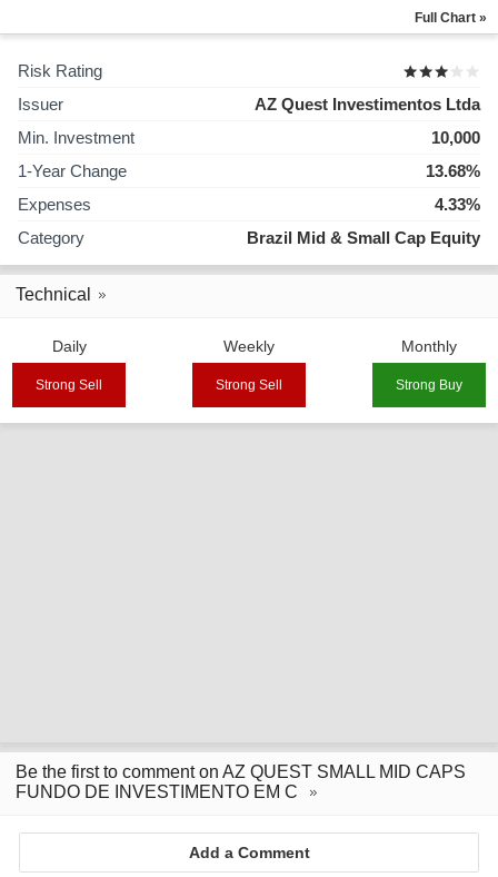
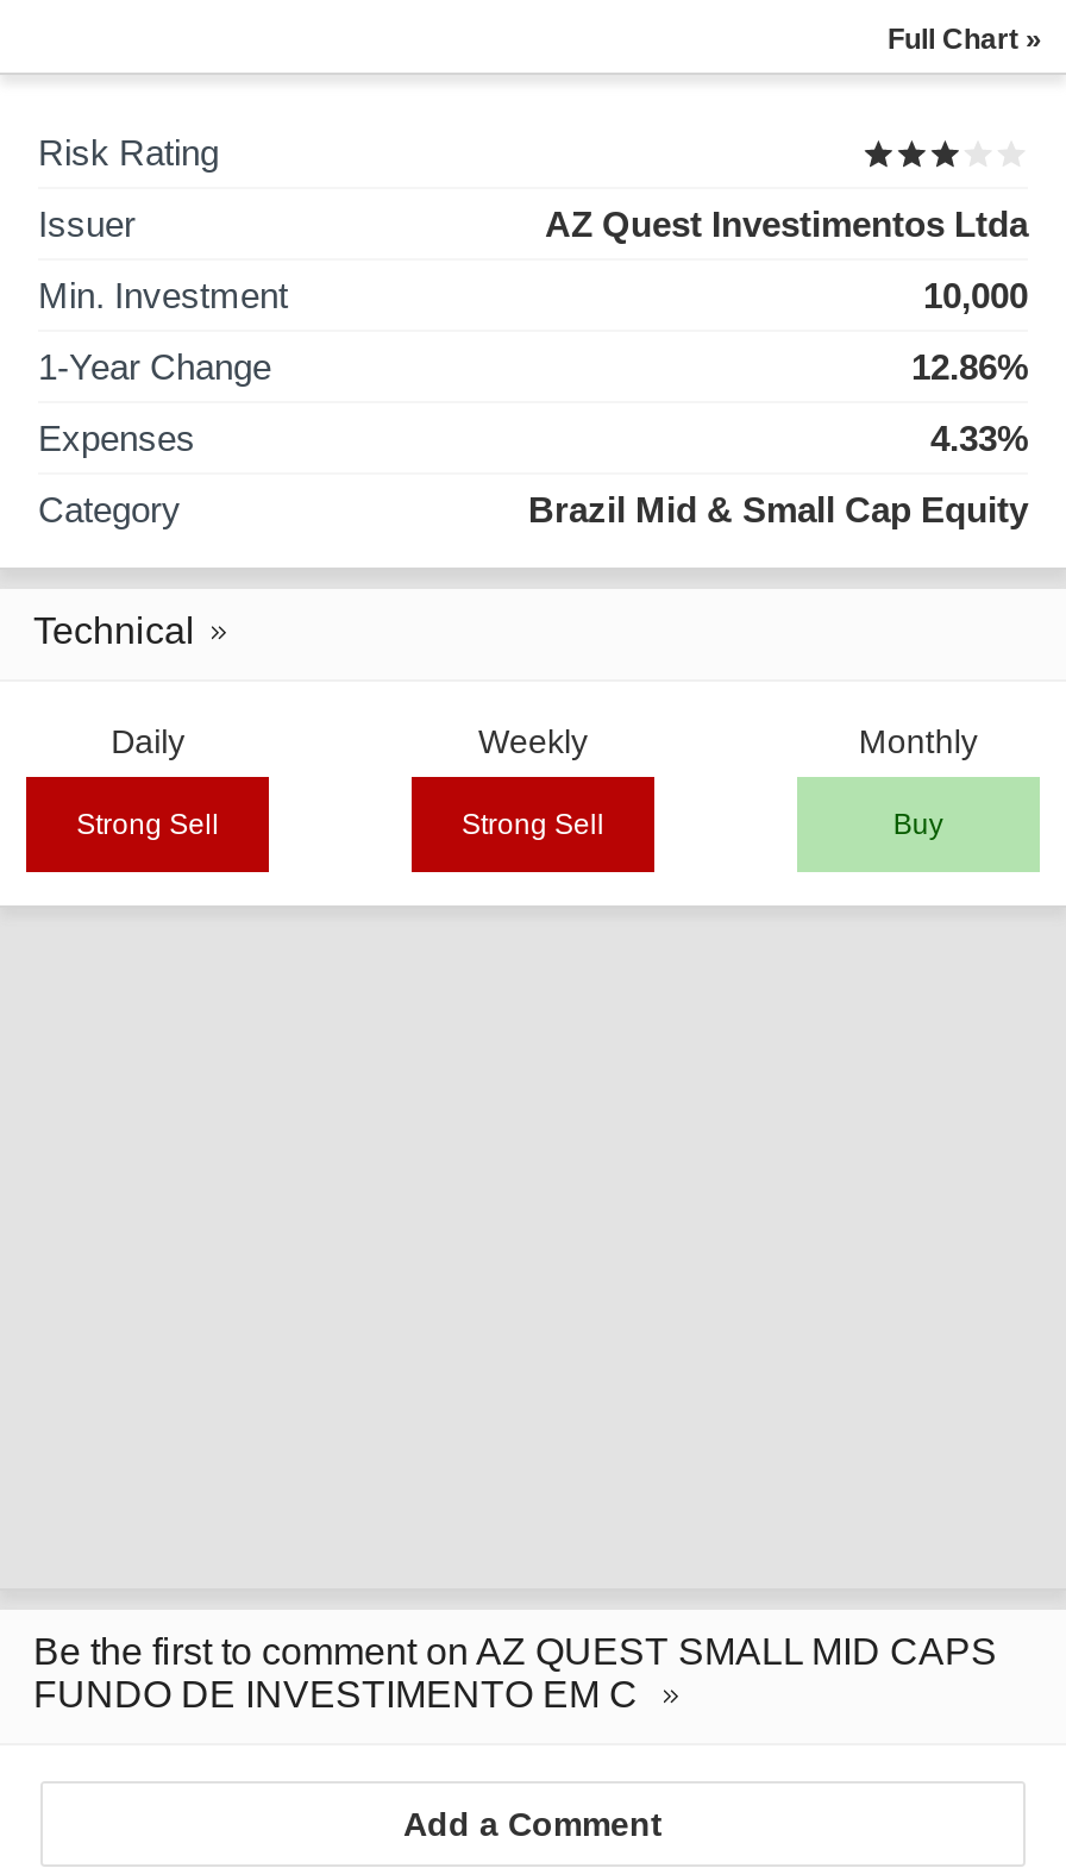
[426,161,480,180] 13.68% -> [911,346,1028,387] 12.86%
[396,377,462,393] Strong Buy -> [893,808,943,841] Buy

